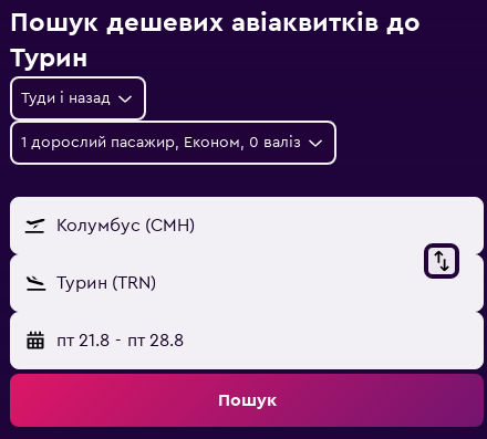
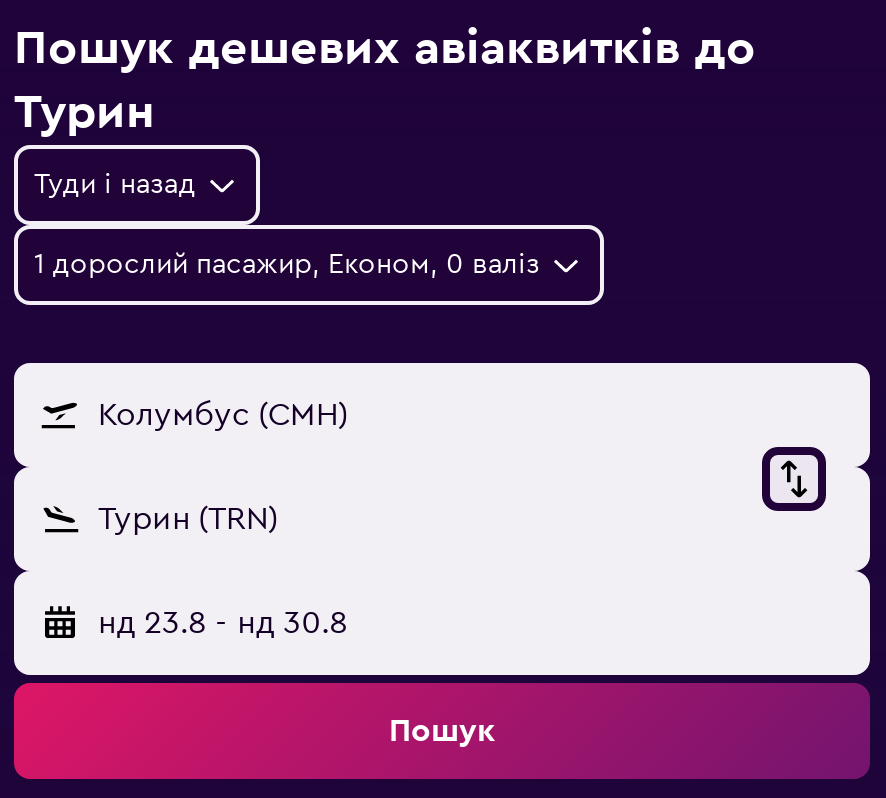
[56,332,183,349] пт 21.8 - пт 28.8 -> [98,607,347,639] нд 23.8 - нд 30.8

